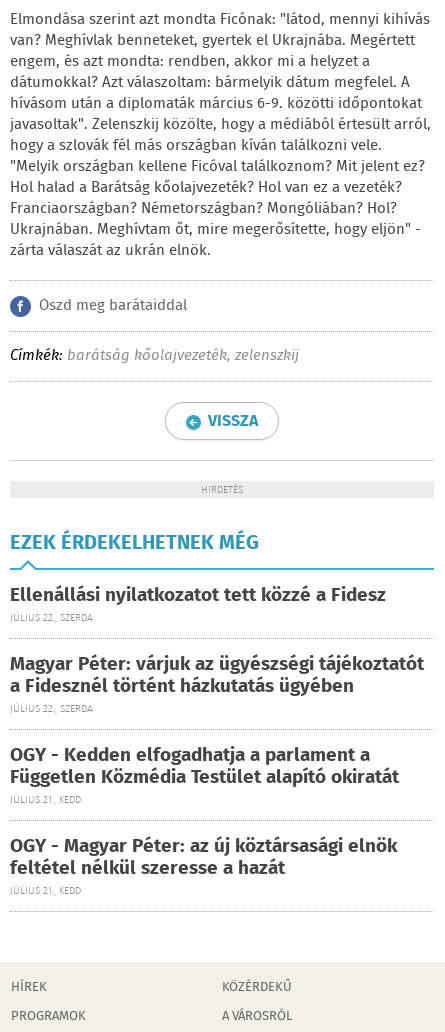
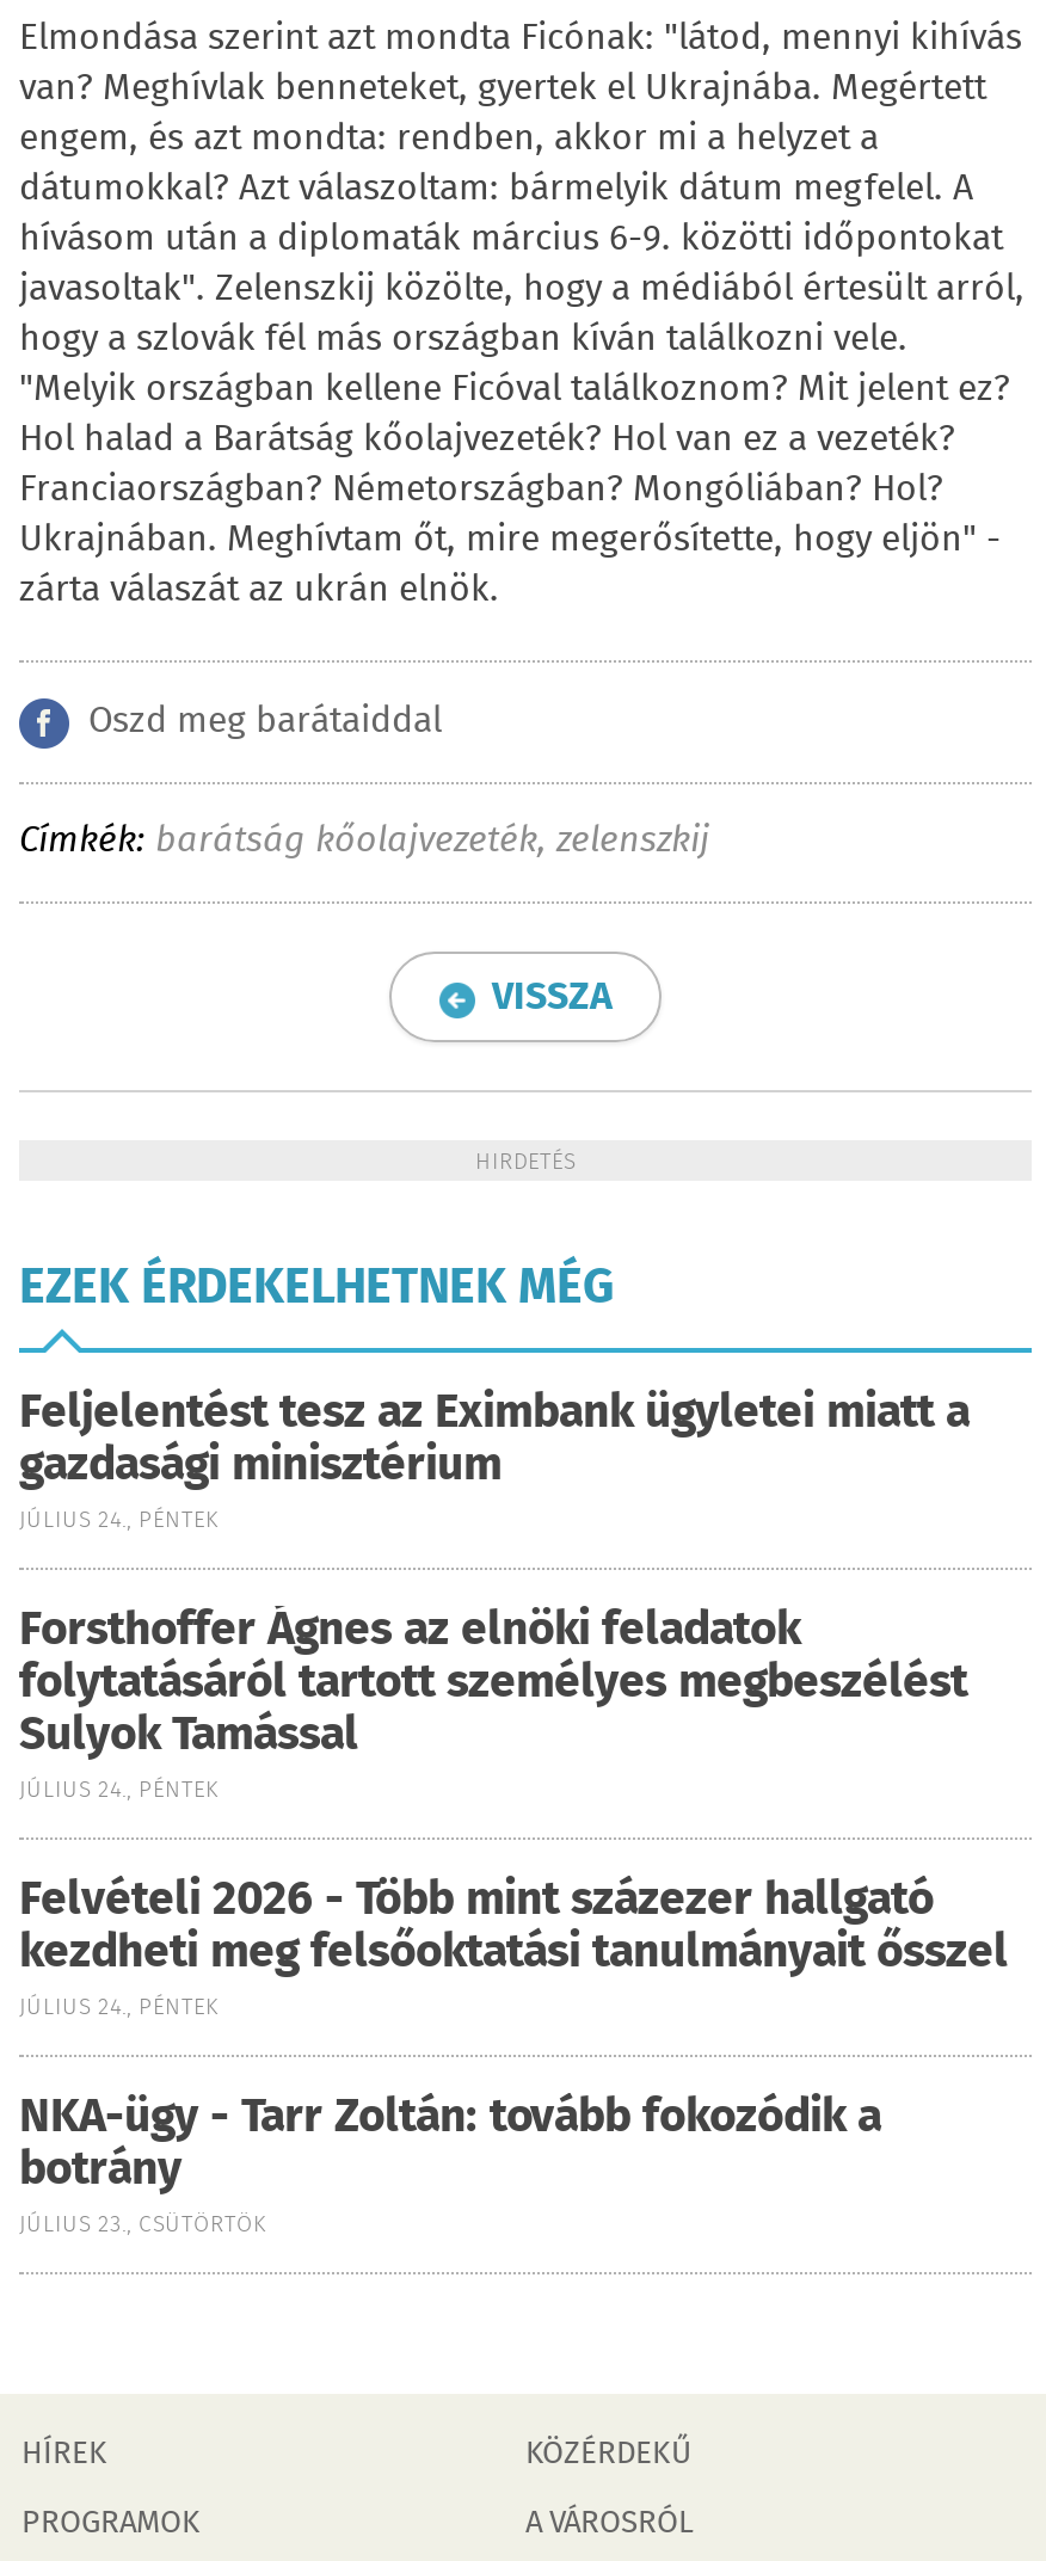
[10,581,386,626] Ellenállási nyilatkozatot tett közzé a Fidesz | JÚLIUS 22., SZERDA -> [19,1379,970,1539] Feljelentést tesz az Eximbank ügyletei miatt a | gazdasági minisztérium | JÚLIUS 24., PÉNTEK
[10,650,424,717] Magyar Péter: várjuk az ügyészségi tájékoztatót | a Fidesznél történt házkutatás ügyében | JÚLIUS 22., SZERDA -> [19,1596,967,1809] Forsthoffer Ágnes az elnöki feladatok | folytatásáról tartott személyes megbeszélést | Sulyok Tamással | JÚLIUS 24., PÉNTEK
[10,741,399,808] OGY - Kedden elfogadhatja a parlament a | Független Közmédia Testület alapító okiratát | JÚLIUS 21., KEDD -> [19,1866,1008,2026] Felvételi 2026 - Több mint százezer hallgató | kezdheti meg felsőoktatási tanulmányait ősszel | JÚLIUS 24., PÉNTEK
[10,832,397,899] OGY - Magyar Péter: az új köztársasági elnök | feltétel nélkül szeresse a hazát | JÚLIUS 21., KEDD -> [19,2083,881,2243] NKA-ügy - Tarr Zoltán: tovább fokozódik a | botrány | JÚLIUS 23., CSÜTÖRTÖK

